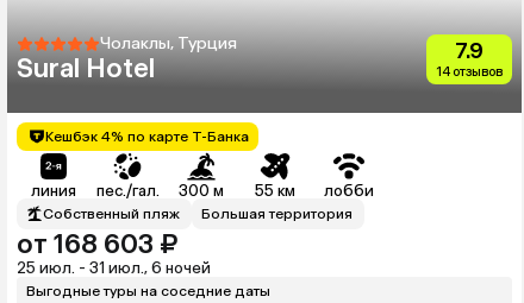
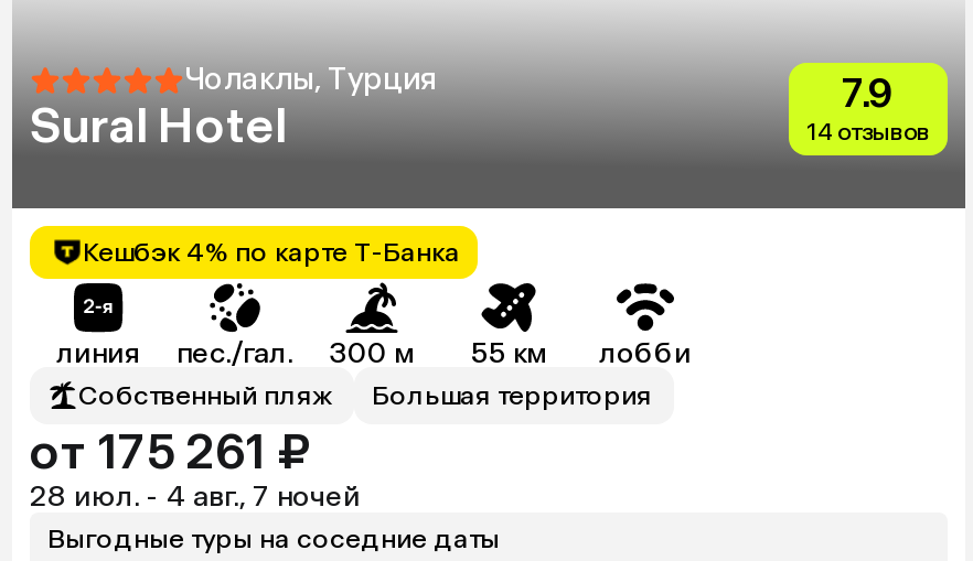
[17,228,177,260] от 168 603 ₽ -> [30,422,310,482] от 175 261 ₽
[17,259,211,277] 25 июл. - 31 июл., 6 ночей -> [30,479,361,513] 28 июл. - 4 авг., 7 ночей

